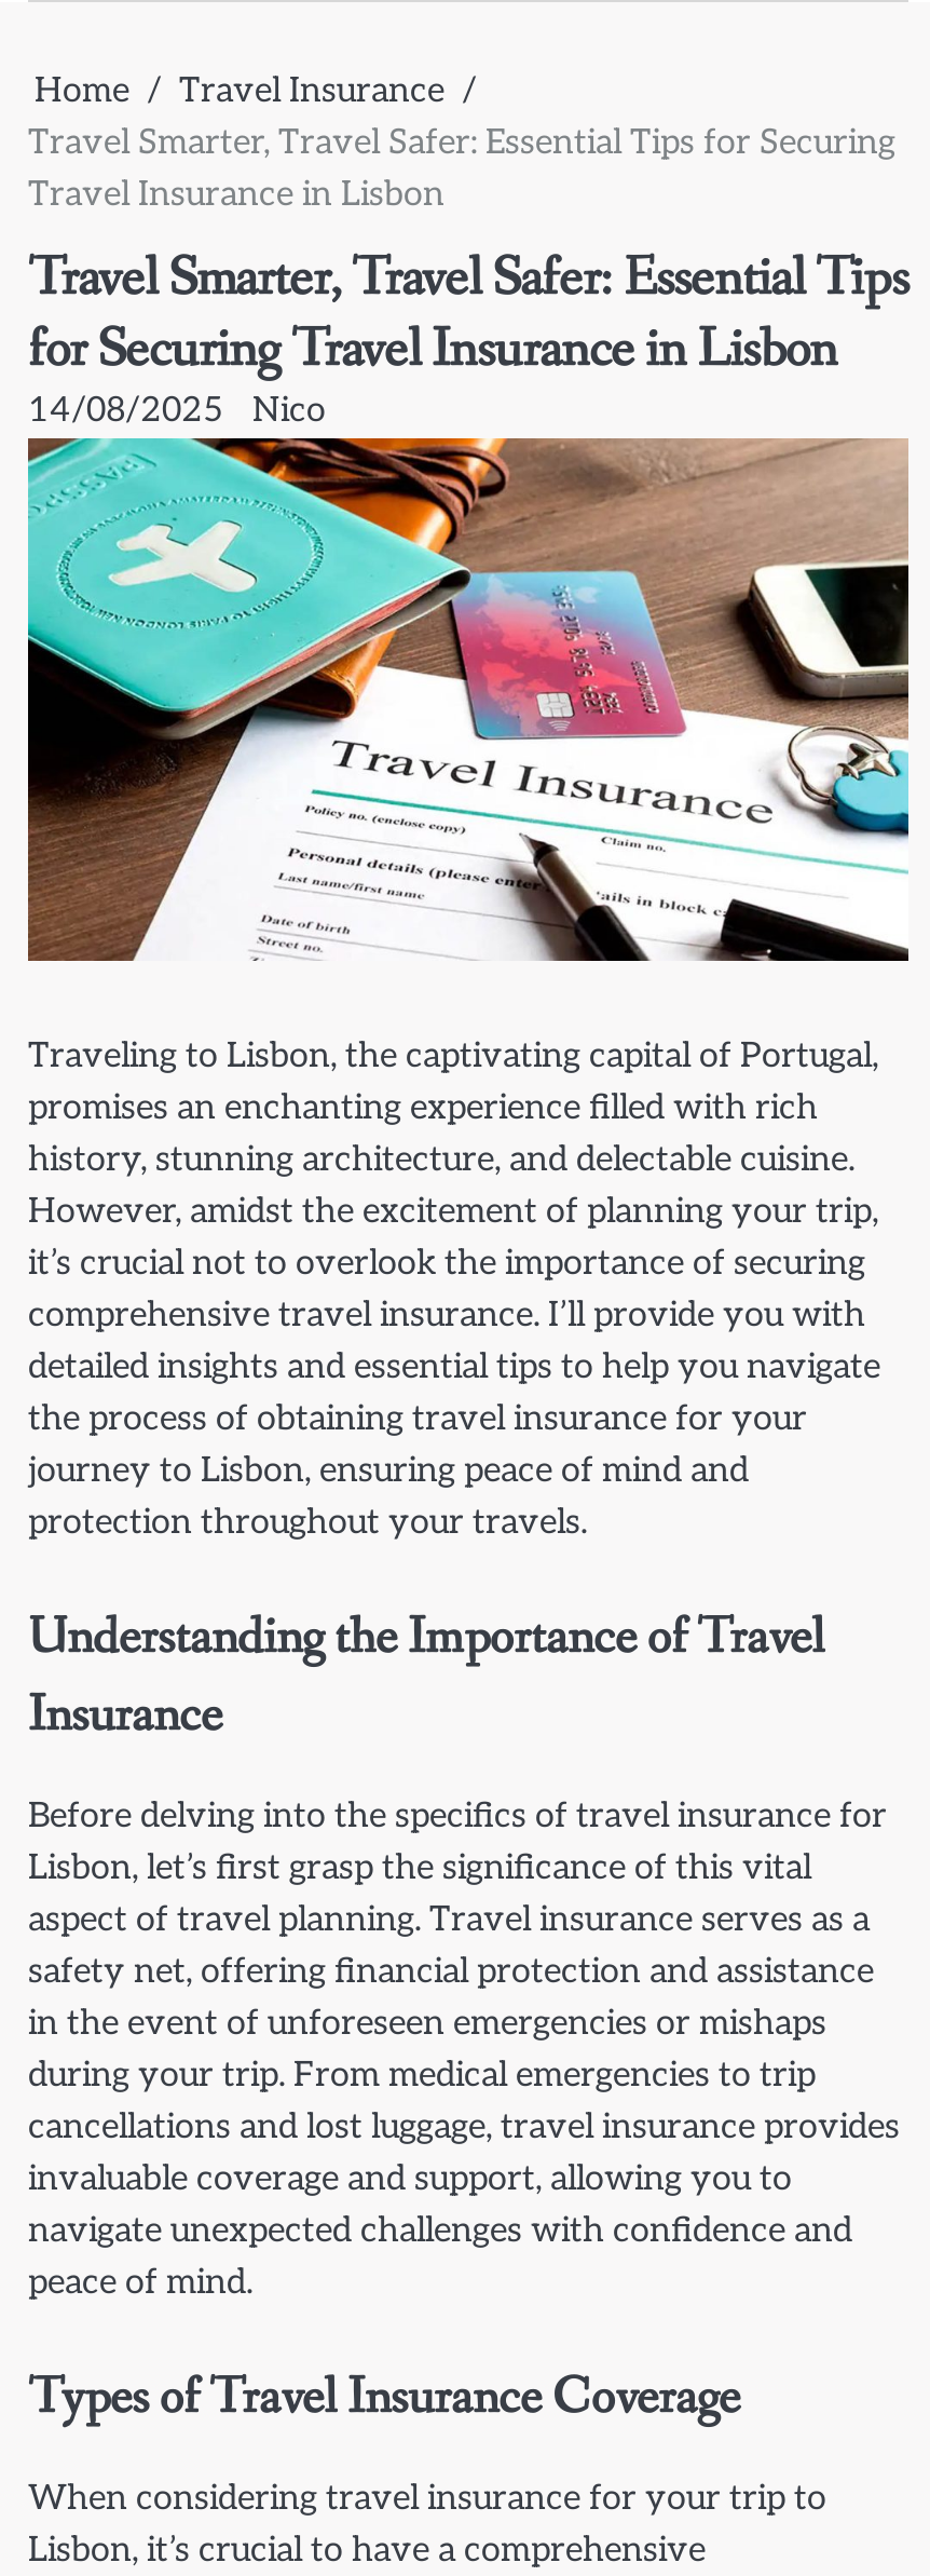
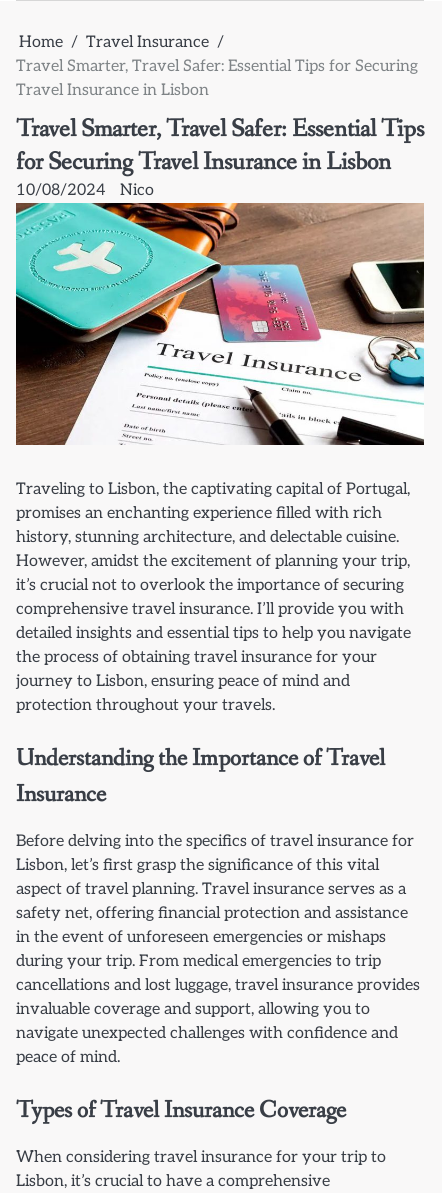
[28,391,326,432] 14/08/2025 Nico -> [16,181,154,200] 10/08/2024 Nico

